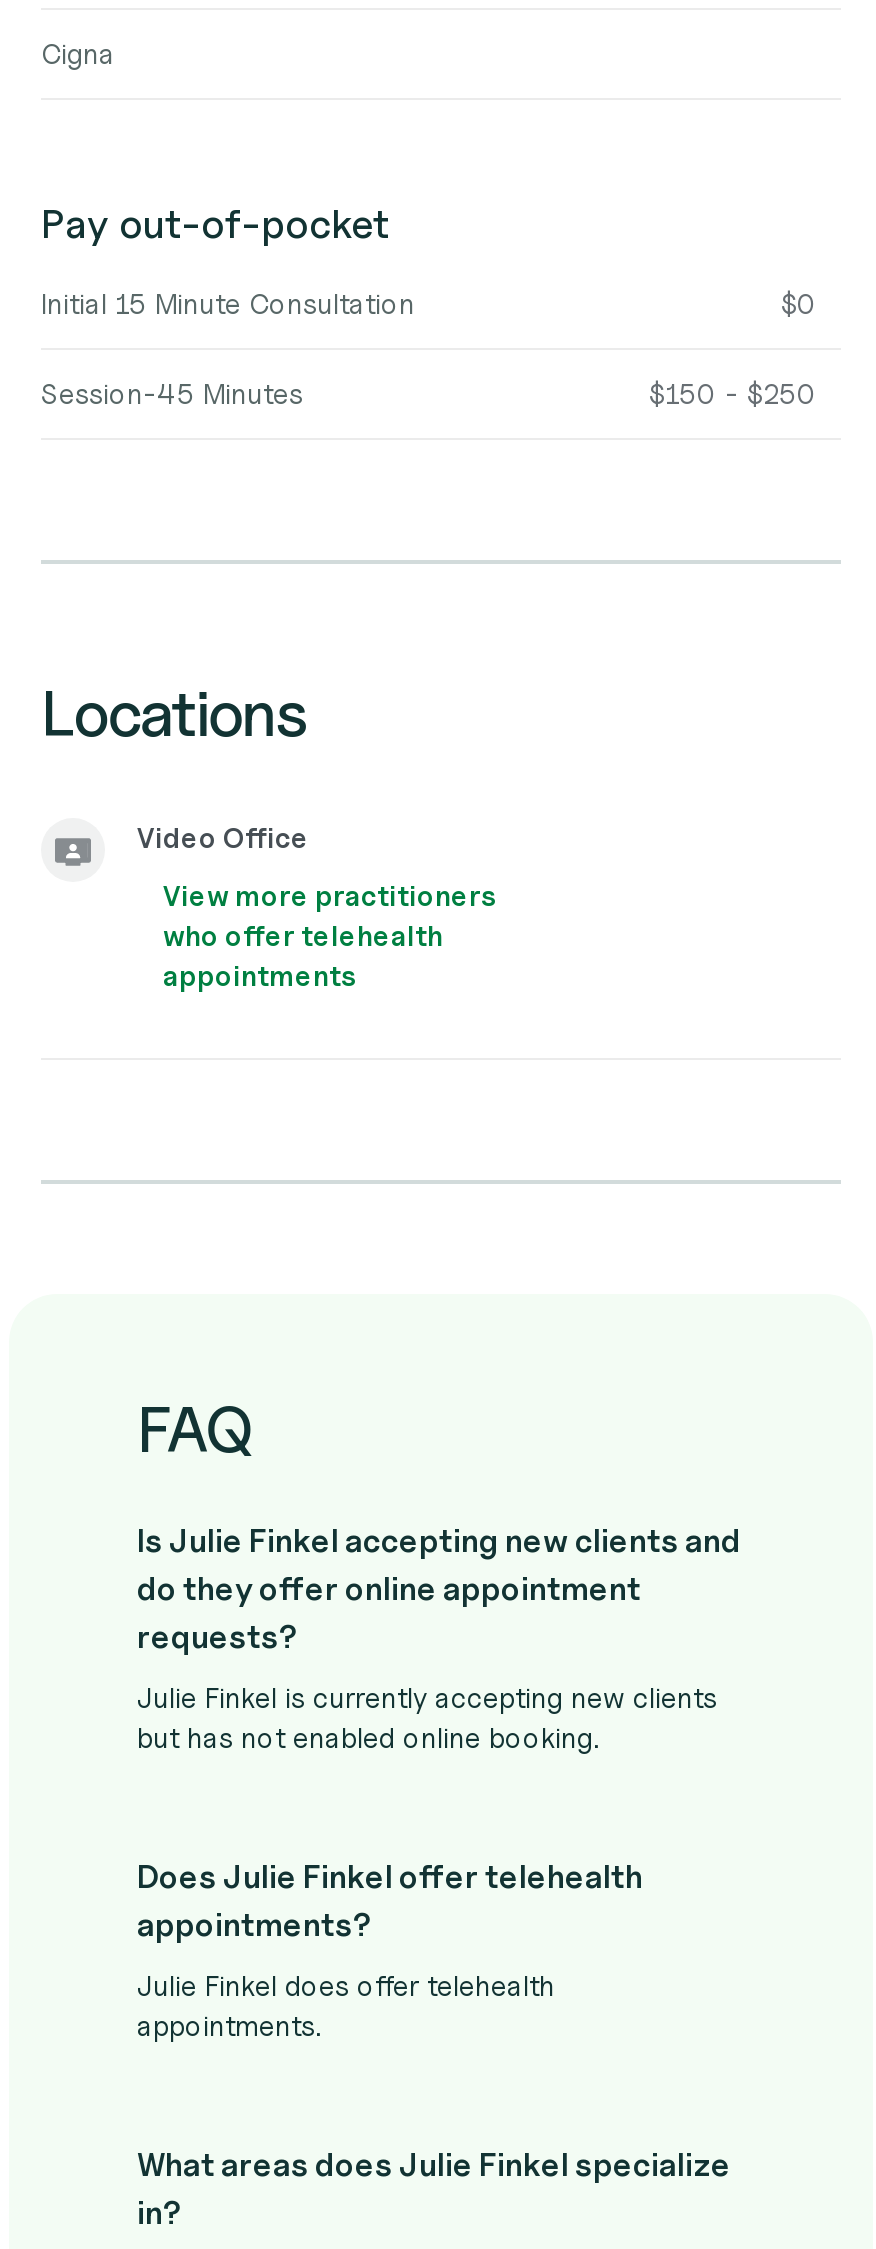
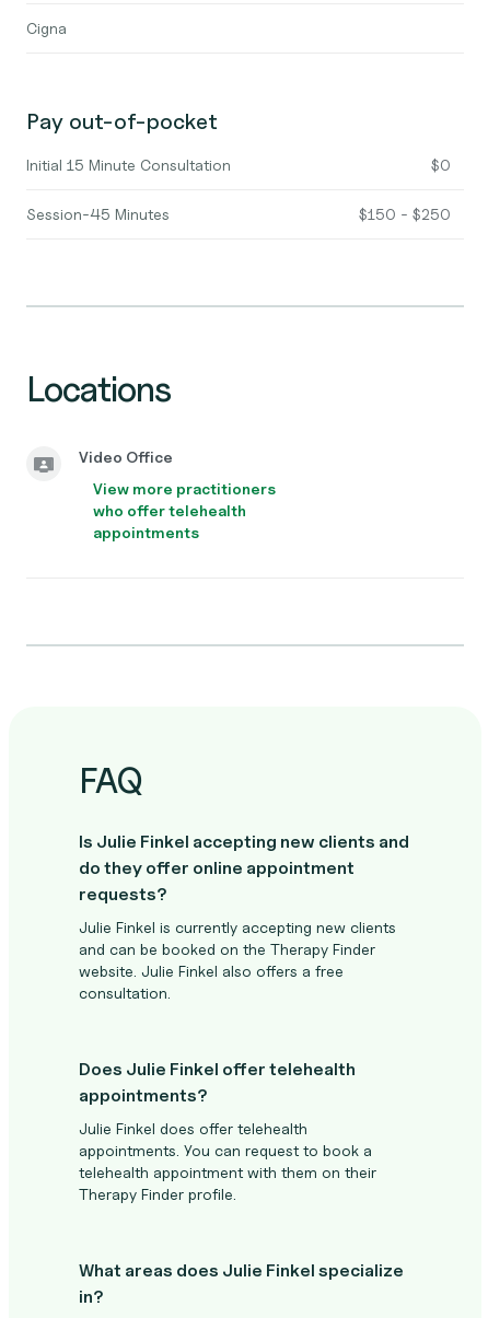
[137,1720,599,1754] but has not enabled online booking. -> [79,940,375,1002] and can be booked on the Therapy Finder | website. Julie Finkel also offers a free | consultation.
[137,2008,321,2042] appointments. -> [79,1141,376,1203] appointments. You can request to book a | telehealth appointment with them on their | Therapy Finder profile.

